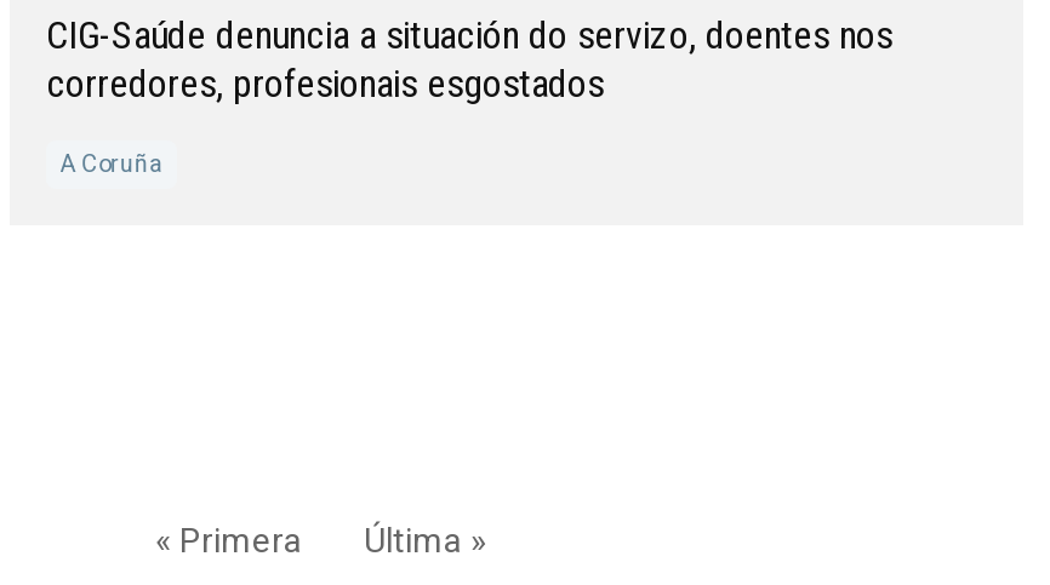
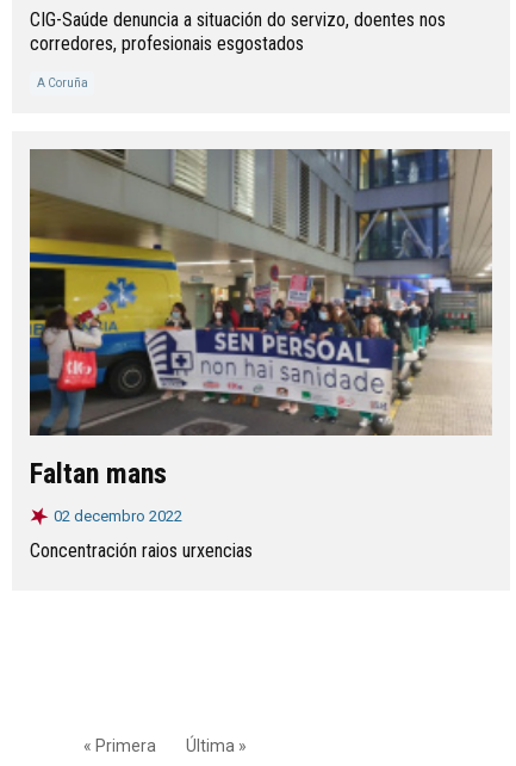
none -> [29,148,493,562] [image] | Faltan mans | 02 decembro 2022 | Concentración raios urxencias

